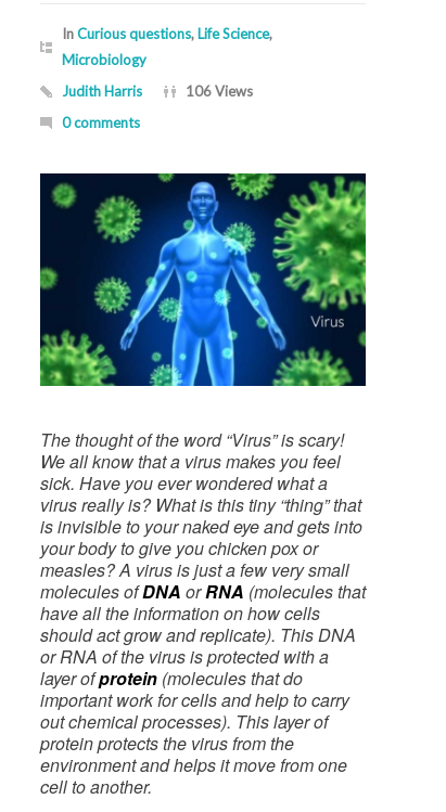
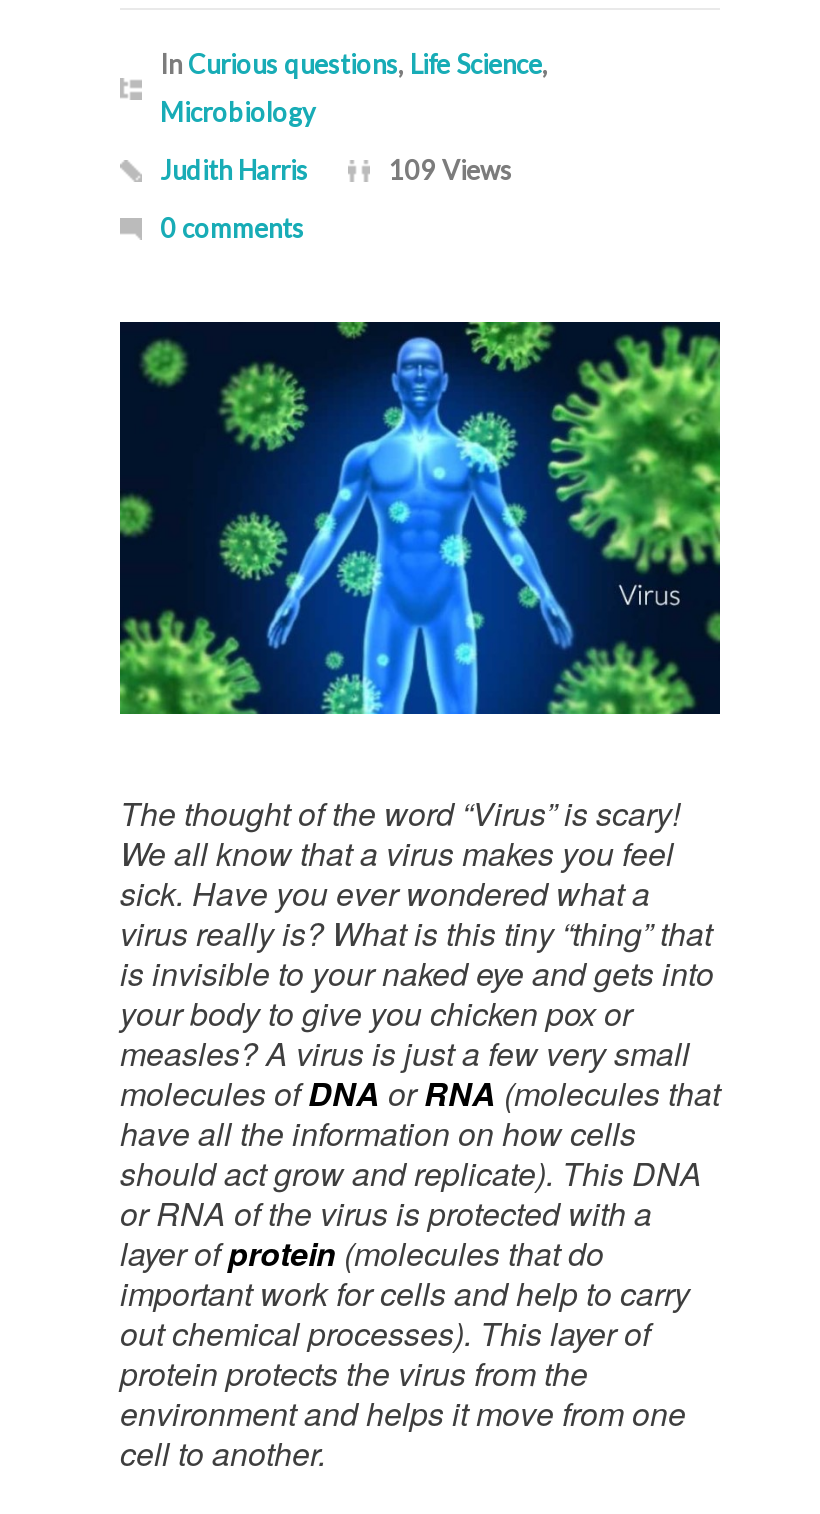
[186,82,253,100] 106 Views -> [388,154,512,186] 109 Views

